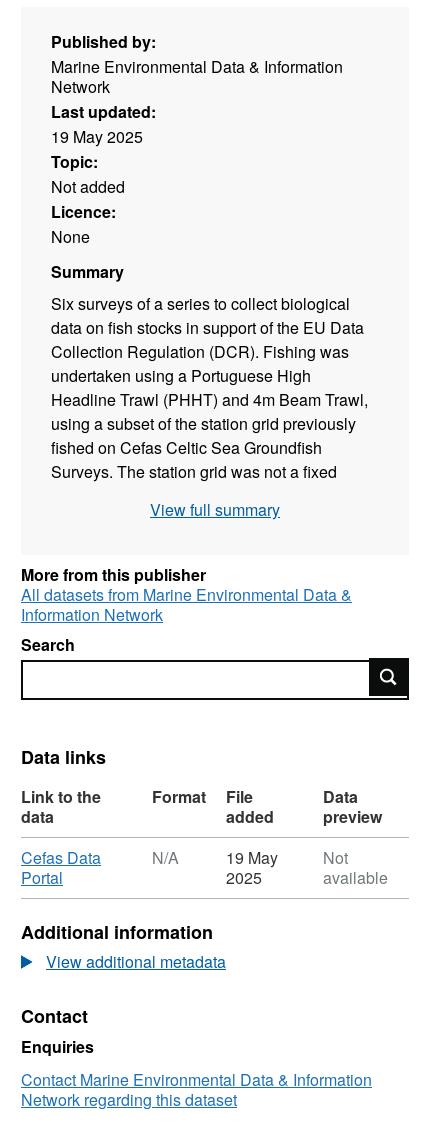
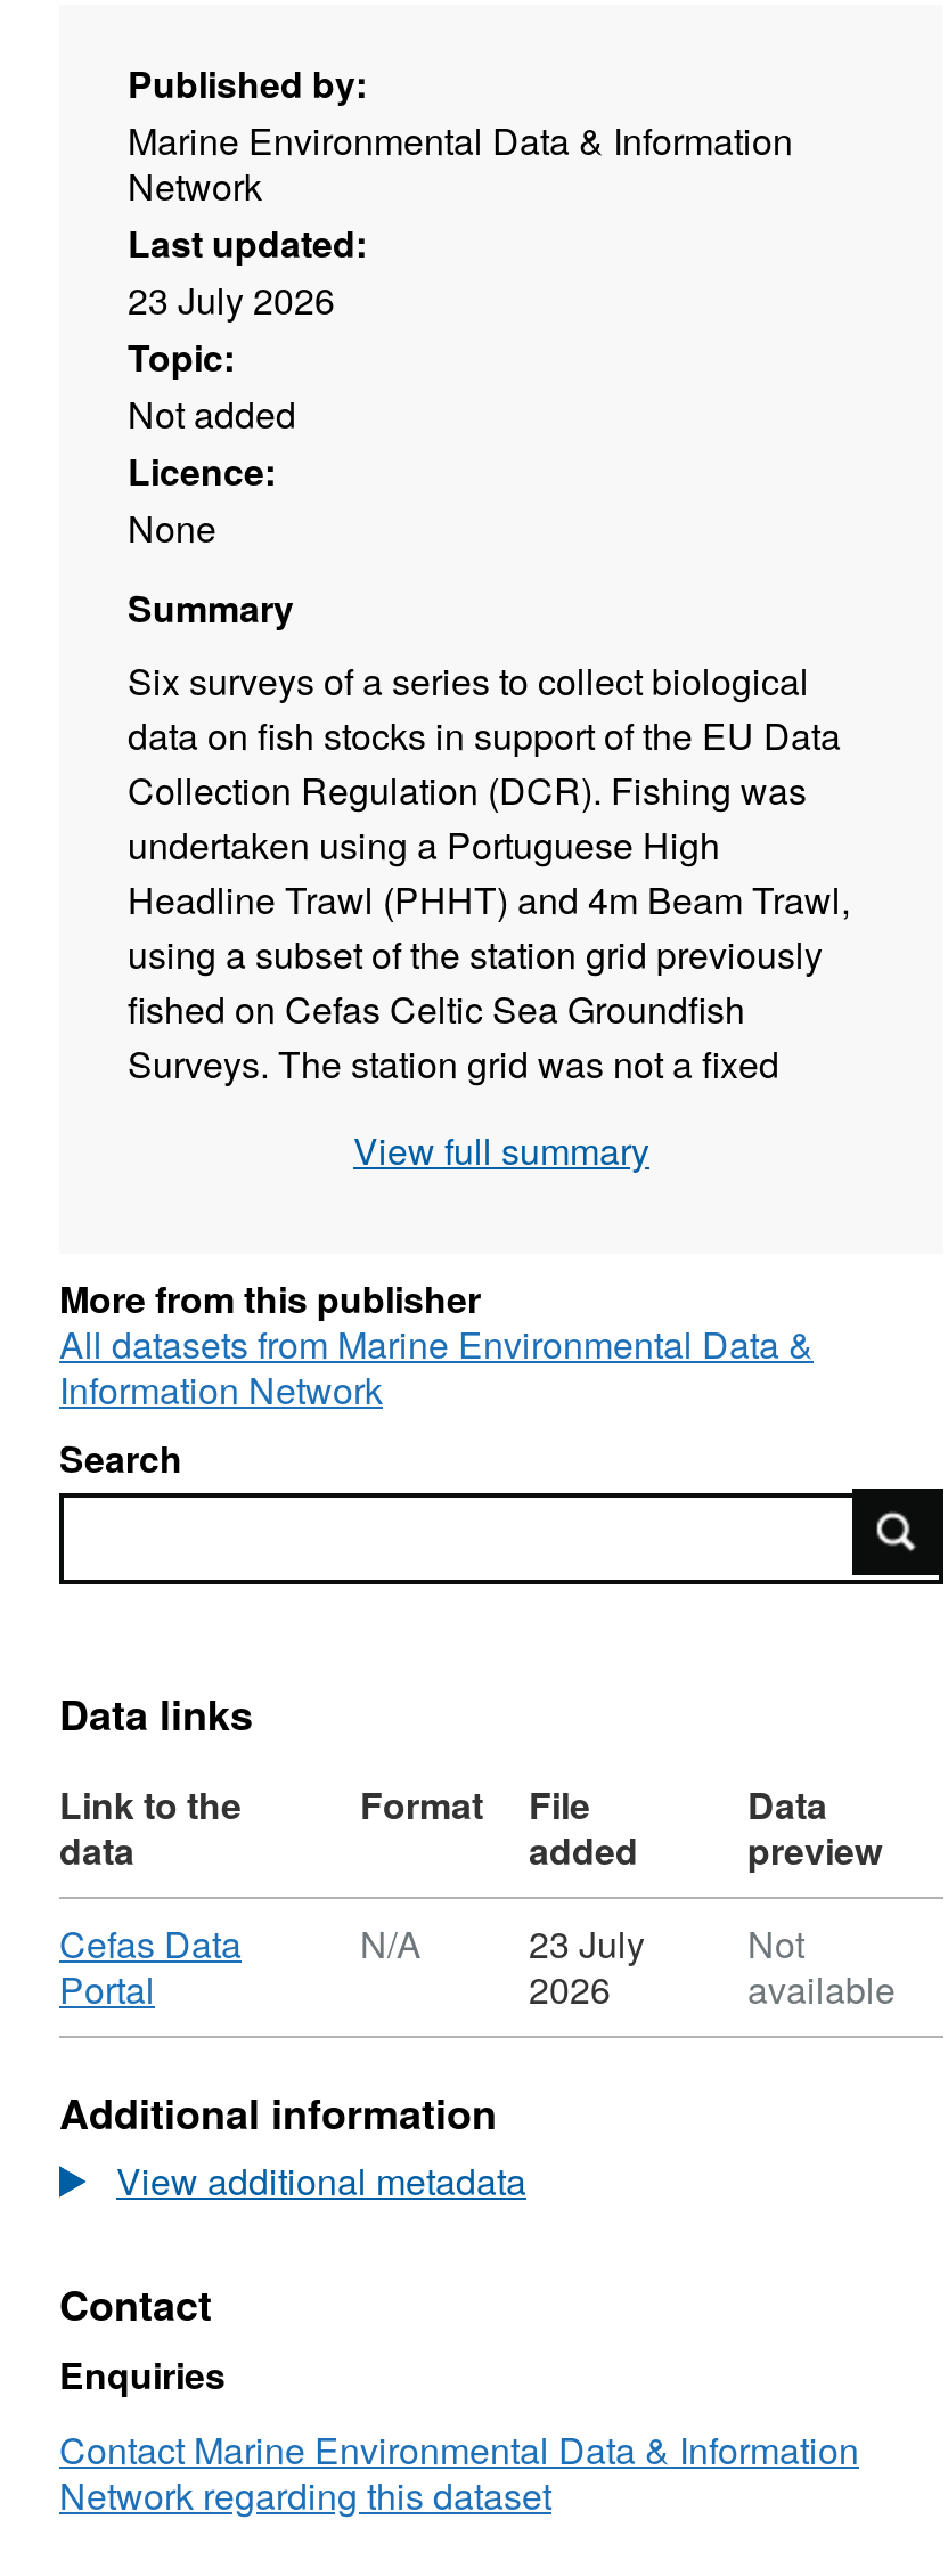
[51,125,143,148] 19 May 2025 -> [128,274,335,326] 23 July 2026
[226,846,278,889] 19 May | 2025 -> [529,1918,645,2016] 23 July | 2026

